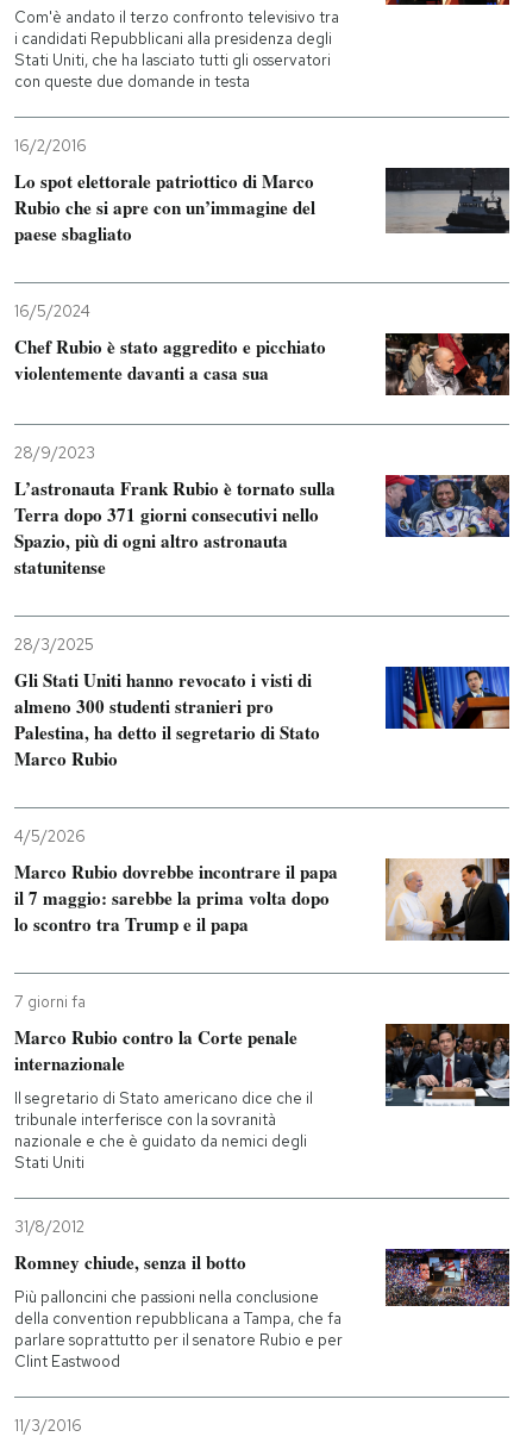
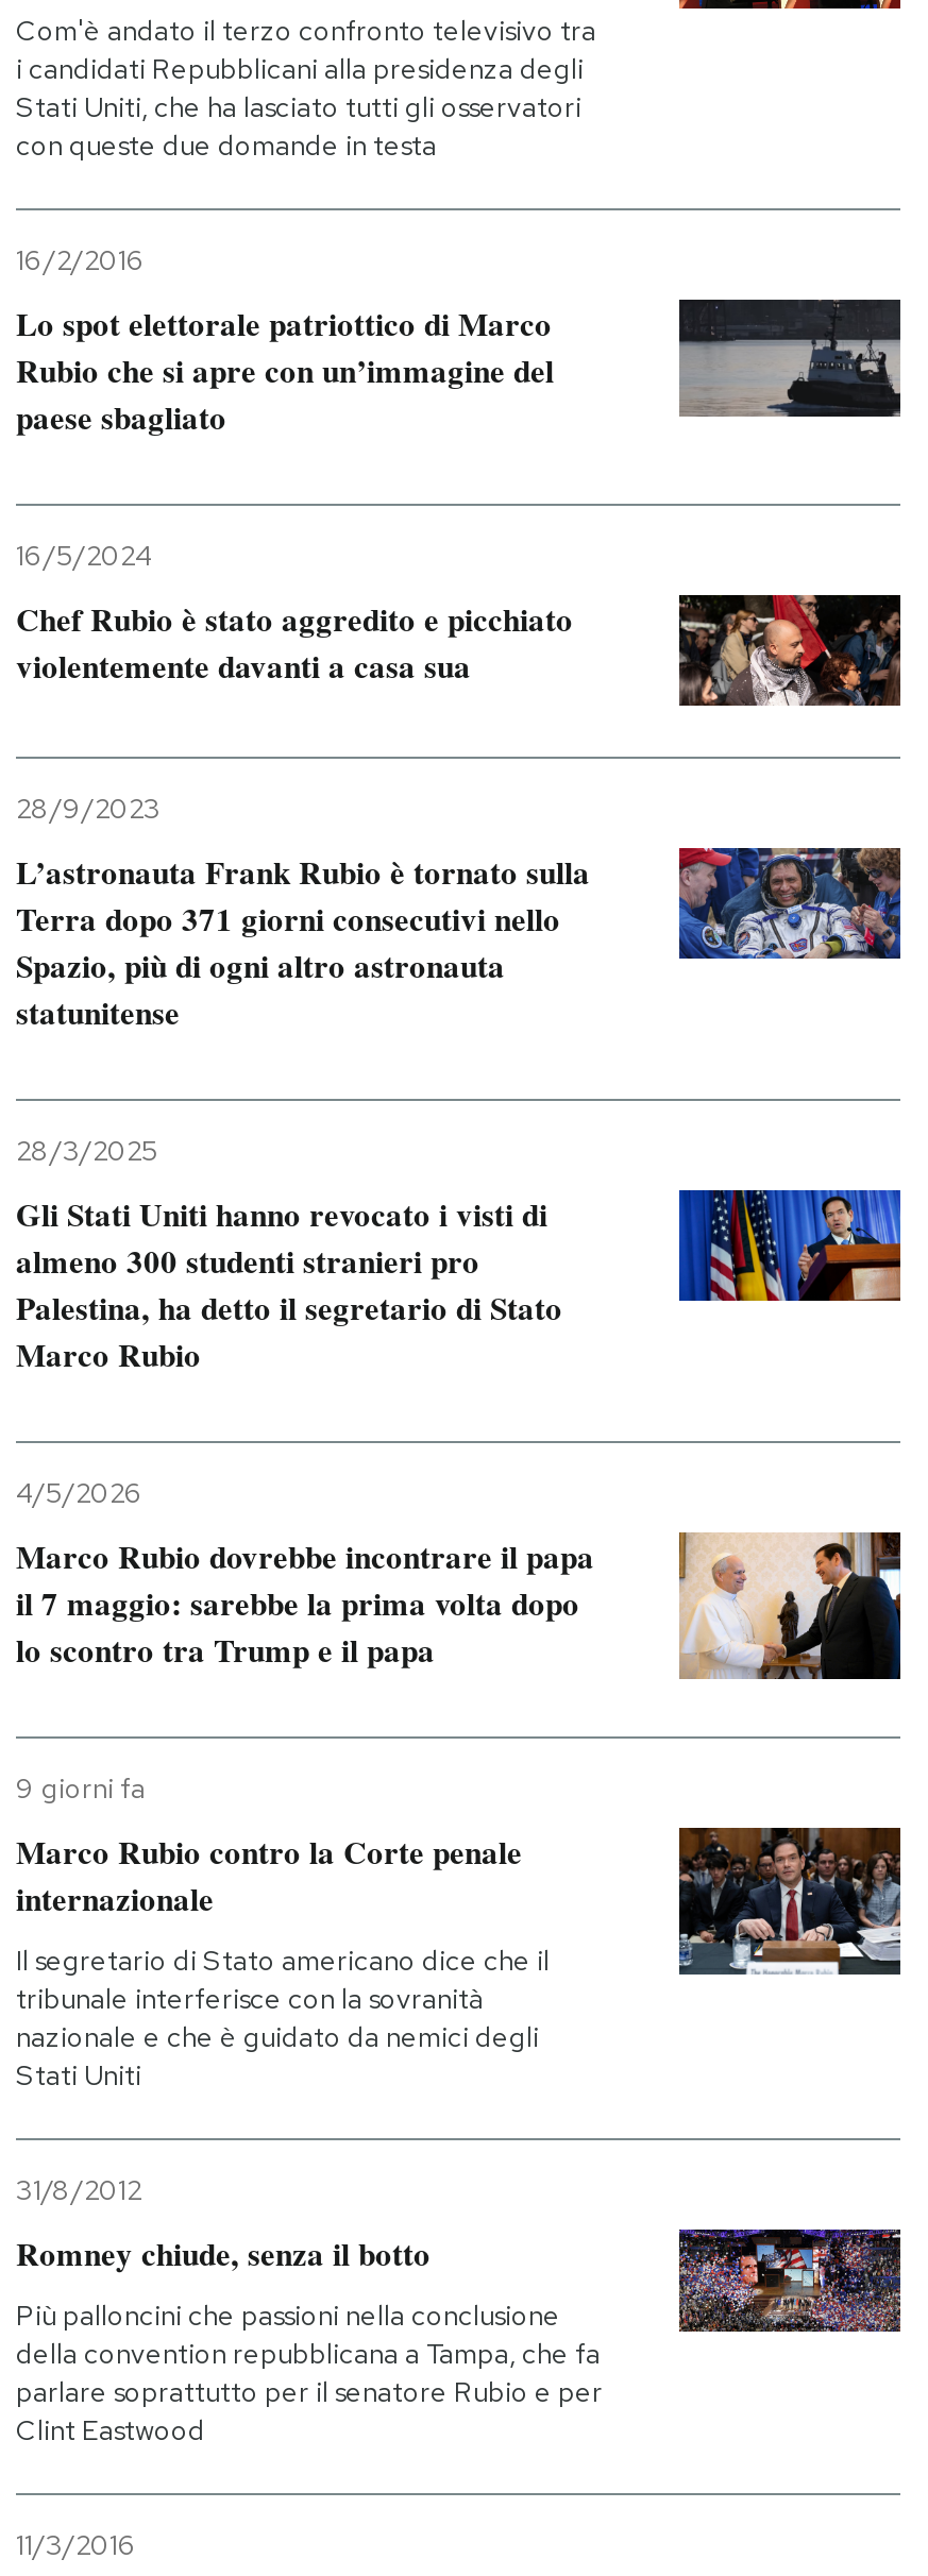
[14,992,86,1012] 7 giorni fa -> [16,1770,146,1807] 9 giorni fa

